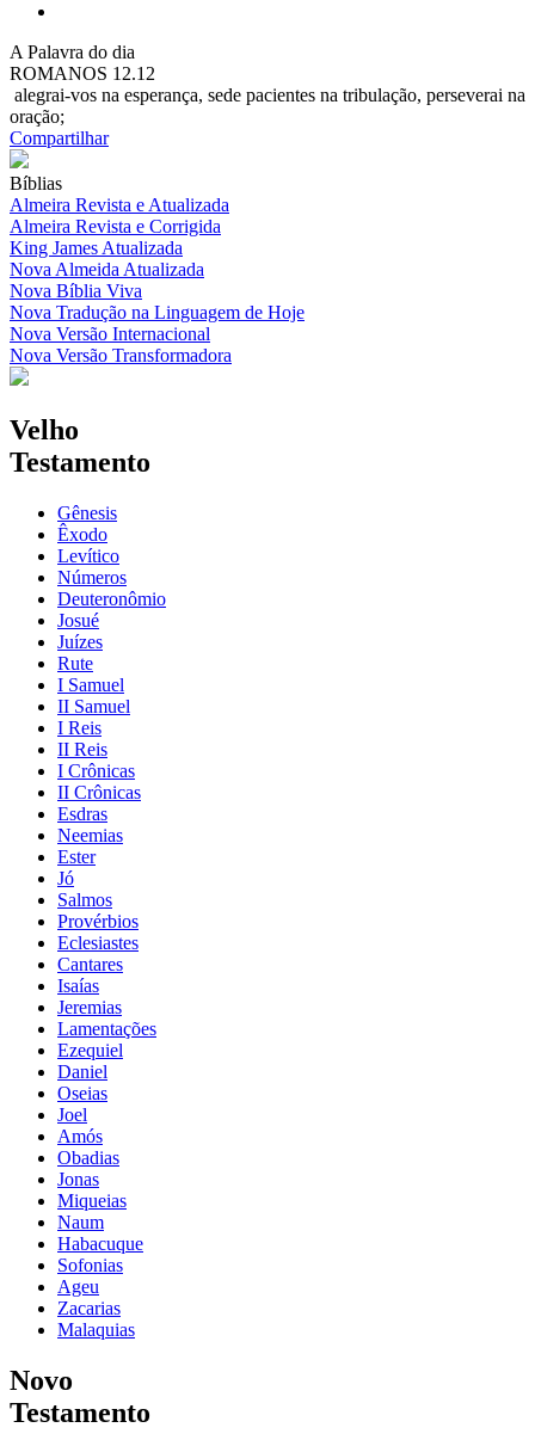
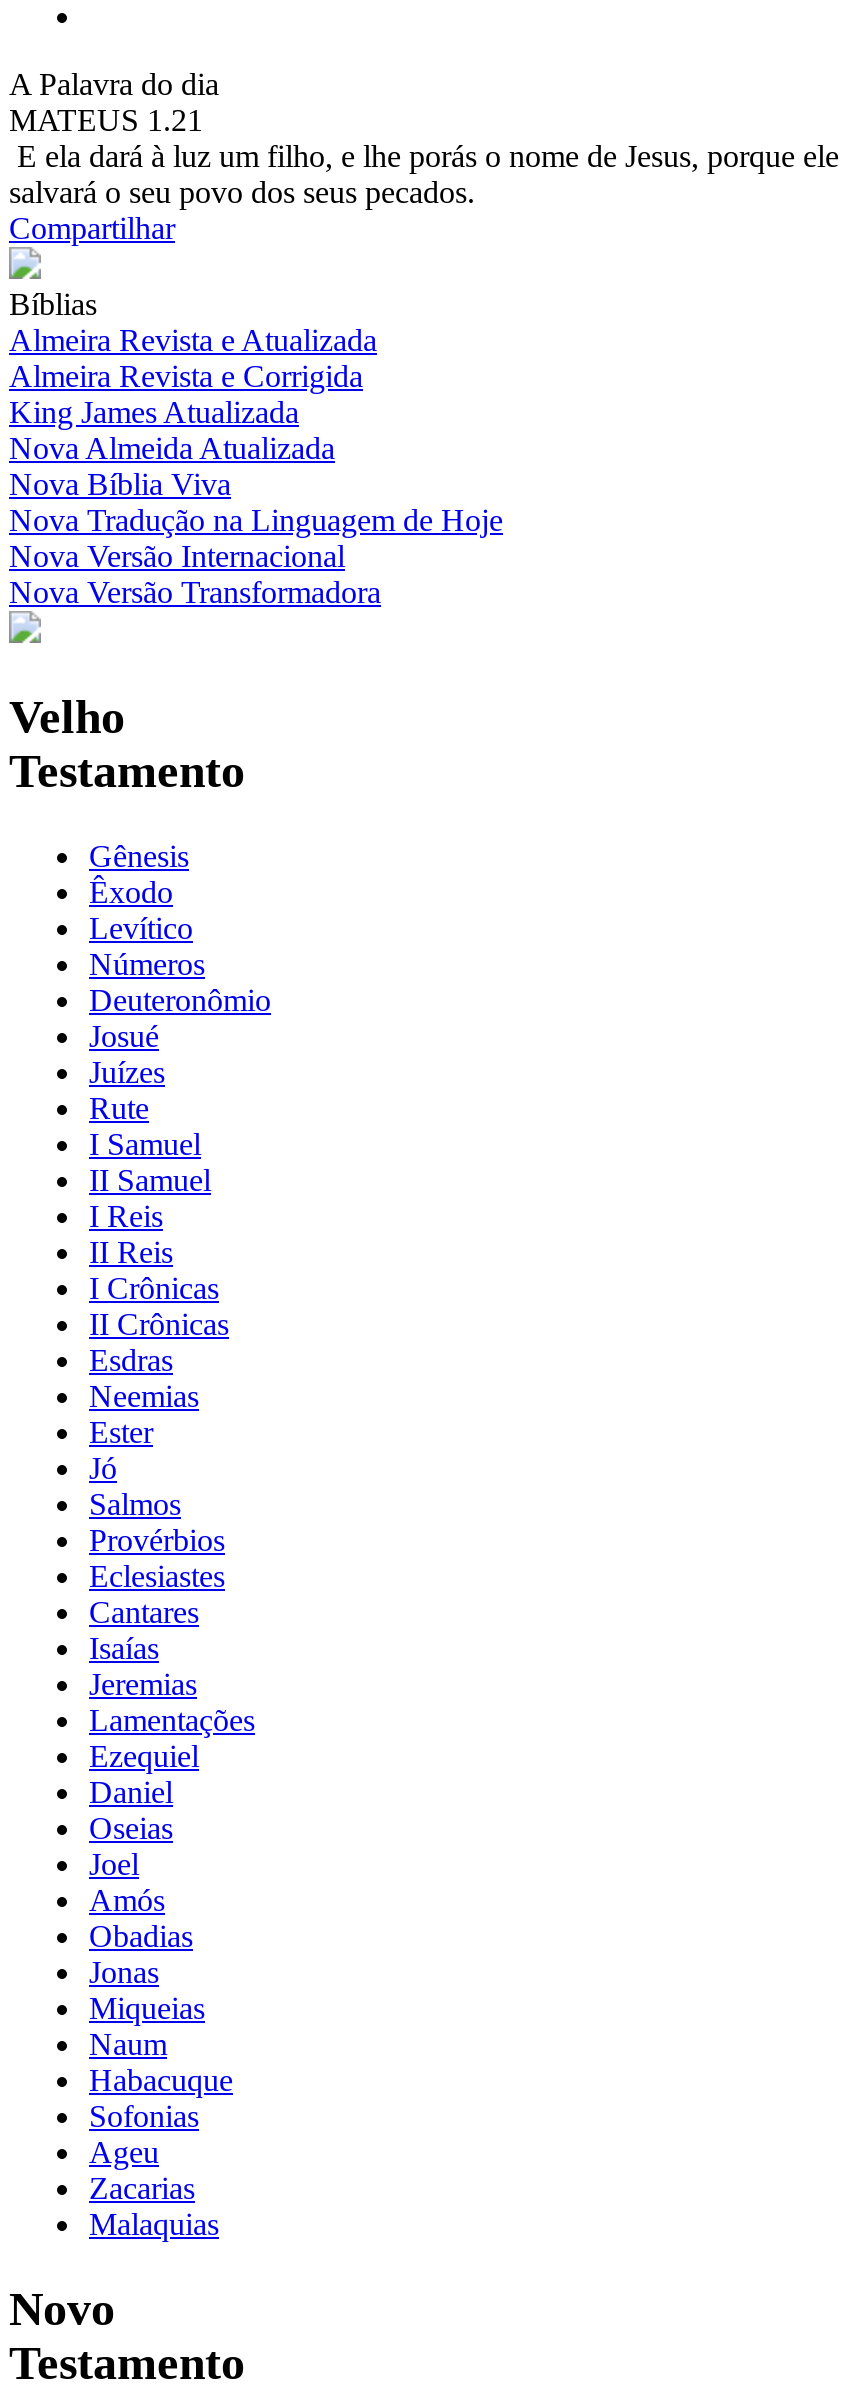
[10,63,525,127] ROMANOS 12.12 | alegrai-vos na esperança, sede pacientes na tribulação, perseverai na | oração; -> [9,103,839,209] MATEUS 1.21 | E ela dará à luz um filho, e lhe porás o nome de Jesus, porque ele | salvará o seu povo dos seus pecados.

